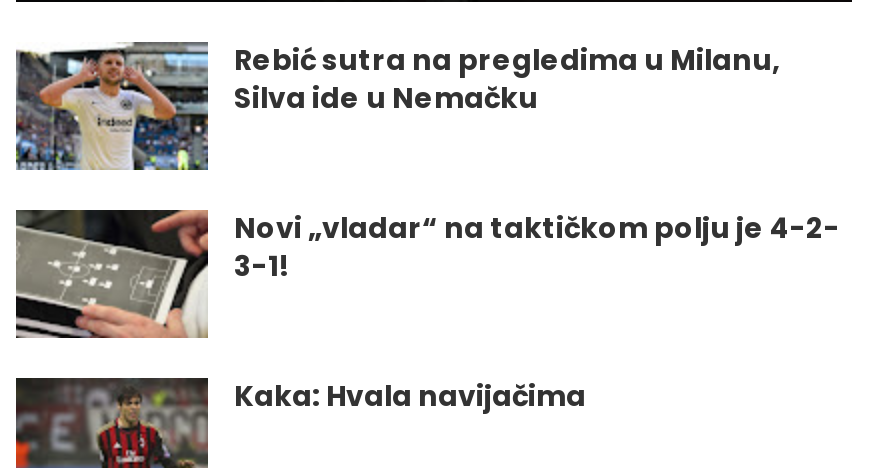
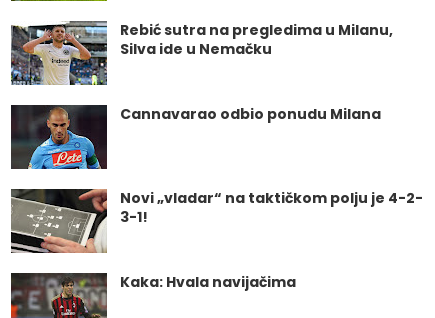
none -> [10,104,381,170] [image] | Cannavarao odbio ponudu Milana

